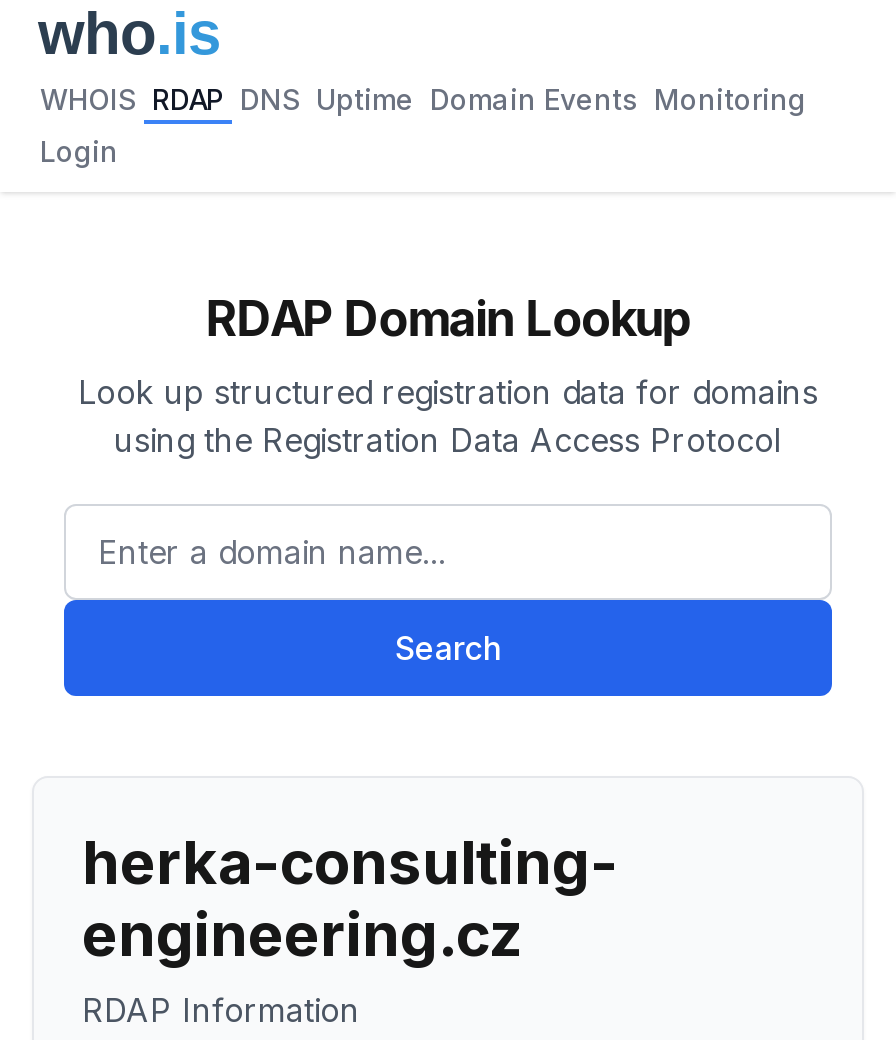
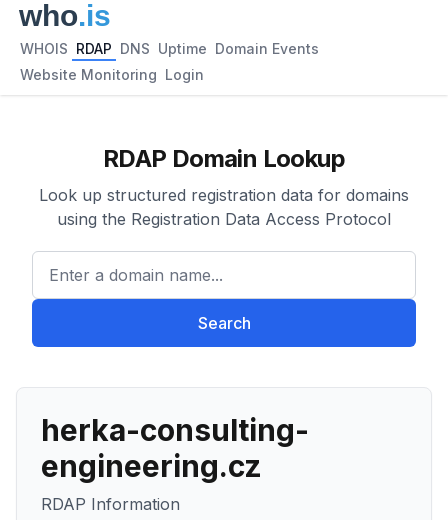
[40,82,806,116] WHOIS RDAP DNS Uptime Domain Events Monitoring -> [20,40,319,57] WHOIS RDAP DNS Uptime Domain Events
[40,134,118,168] Login -> [20,66,204,83] Website Monitoring Login

